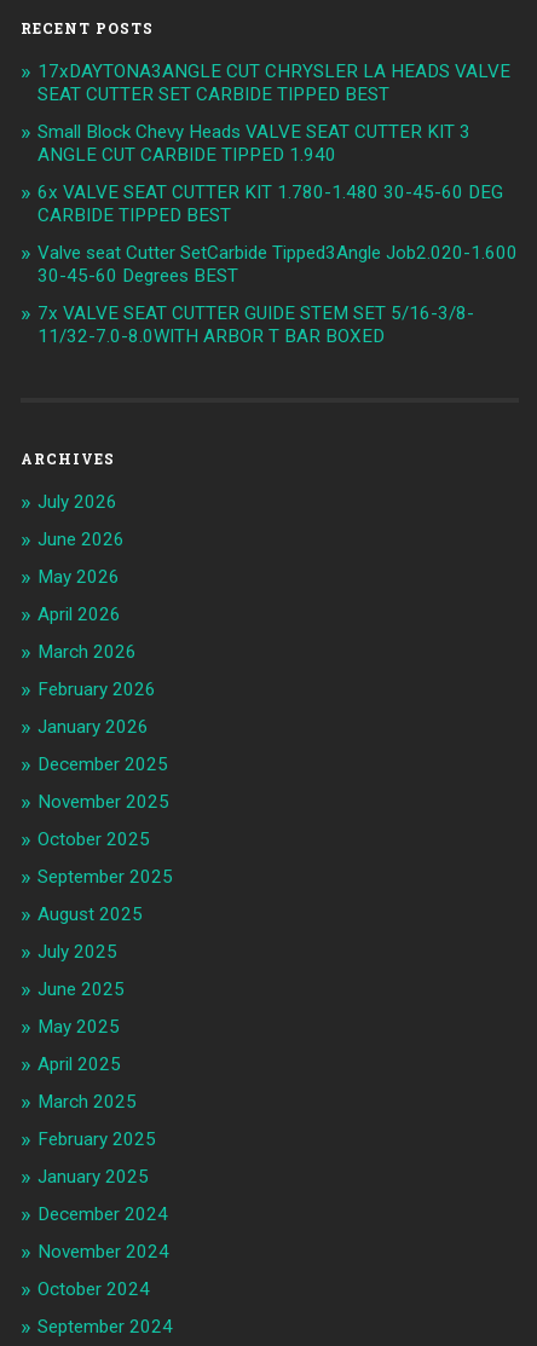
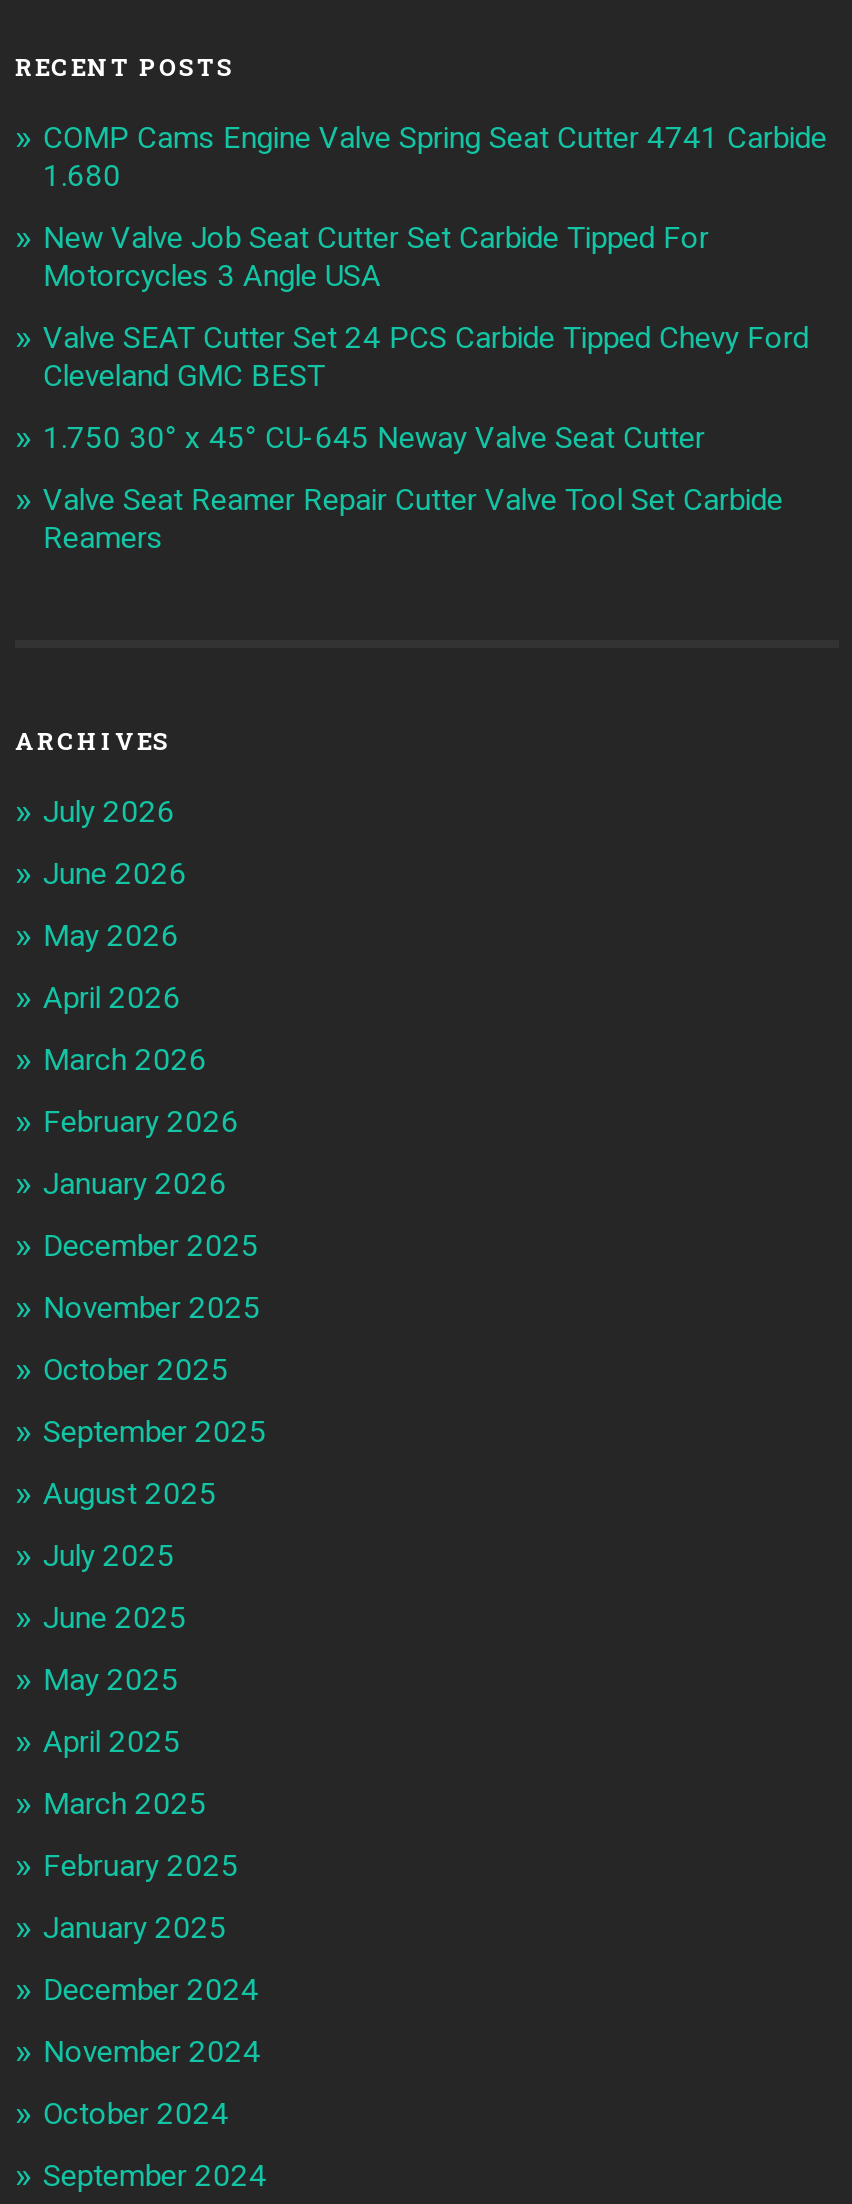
[37,60,510,105] 17xDAYTONA3ANGLE CUT CHRYSLER LA HEADS VALVE | SEAT CUTTER SET CARBIDE TIPPED BEST -> [43,120,827,194] COMP Cams Engine Valve Spring Seat Cutter 4741 Carbide | 1.680
[37,121,470,166] Small Block Chevy Heads VALVE SEAT CUTTER KIT 3 | ANGLE CUT CARBIDE TIPPED 1.940 -> [43,220,709,294] New Valve Job Seat Cutter Set Carbide Tipped For | Motorcycles 3 Angle USA
[37,181,503,226] 6x VALVE SEAT CUTTER KIT 1.780-1.480 30-45-60 DEG | CARBIDE TIPPED BEST -> [43,320,809,394] Valve SEAT Cutter Set 24 PCS Carbide Tipped Chevy Ford | Cleveland GMC BEST
[37,242,518,287] Valve seat Cutter SetCarbide Tipped3Angle Job2.020-1.600 | 30-45-60 Degrees BEST -> [43,420,705,456] 1.750 30° x 45° CU-645 Neway Valve Seat Cutter
[37,302,474,347] 7x VALVE SEAT CUTTER GUIDE STEM SET 5/16-3/8- | 11/32-7.0-8.0WITH ARBOR T BAR BOXED -> [43,482,783,556] Valve Seat Reamer Repair Cutter Valve Tool Set Carbide | Reamers

